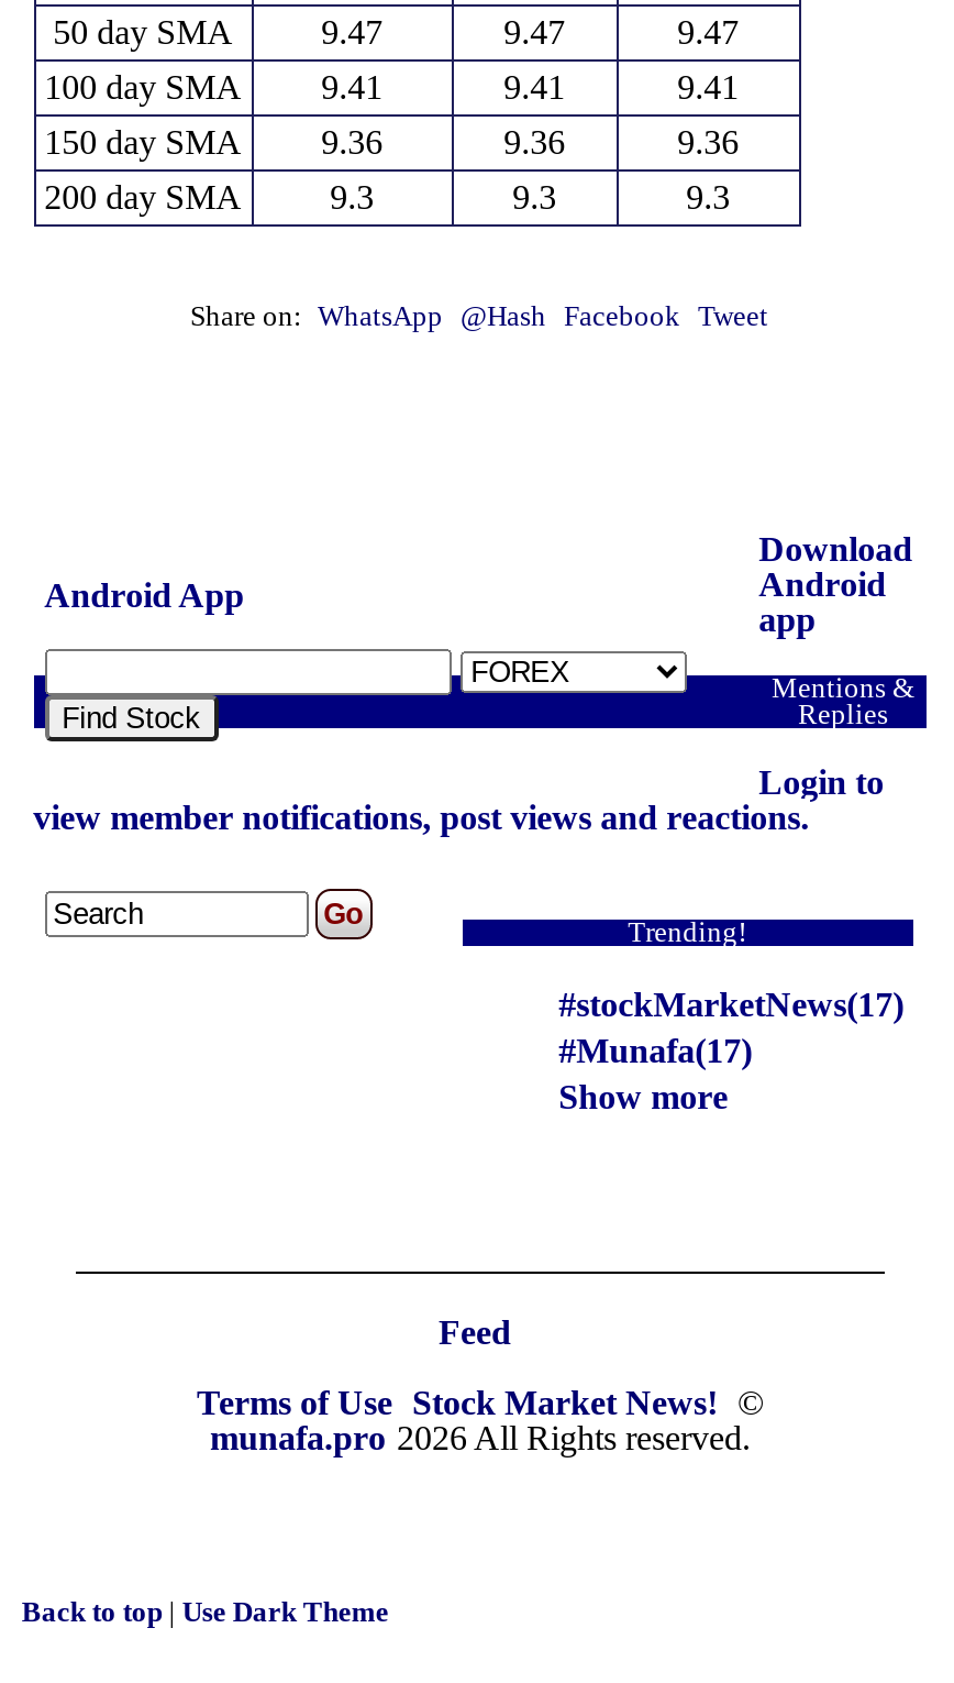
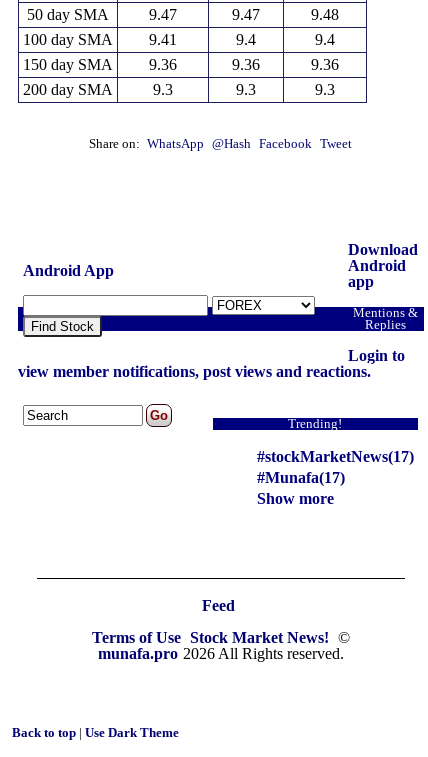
[677,14,739,51] 9.47 -> [311,6,339,23] 9.48
[504,69,565,106] 9.41 -> [236,31,256,48] 9.4
[677,69,739,106] 9.41 -> [315,31,335,48] 9.4

